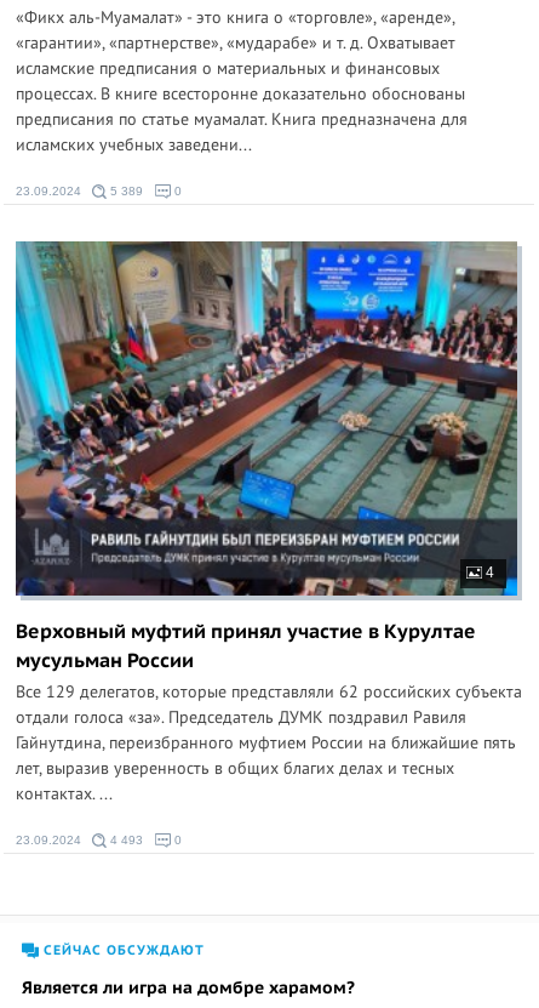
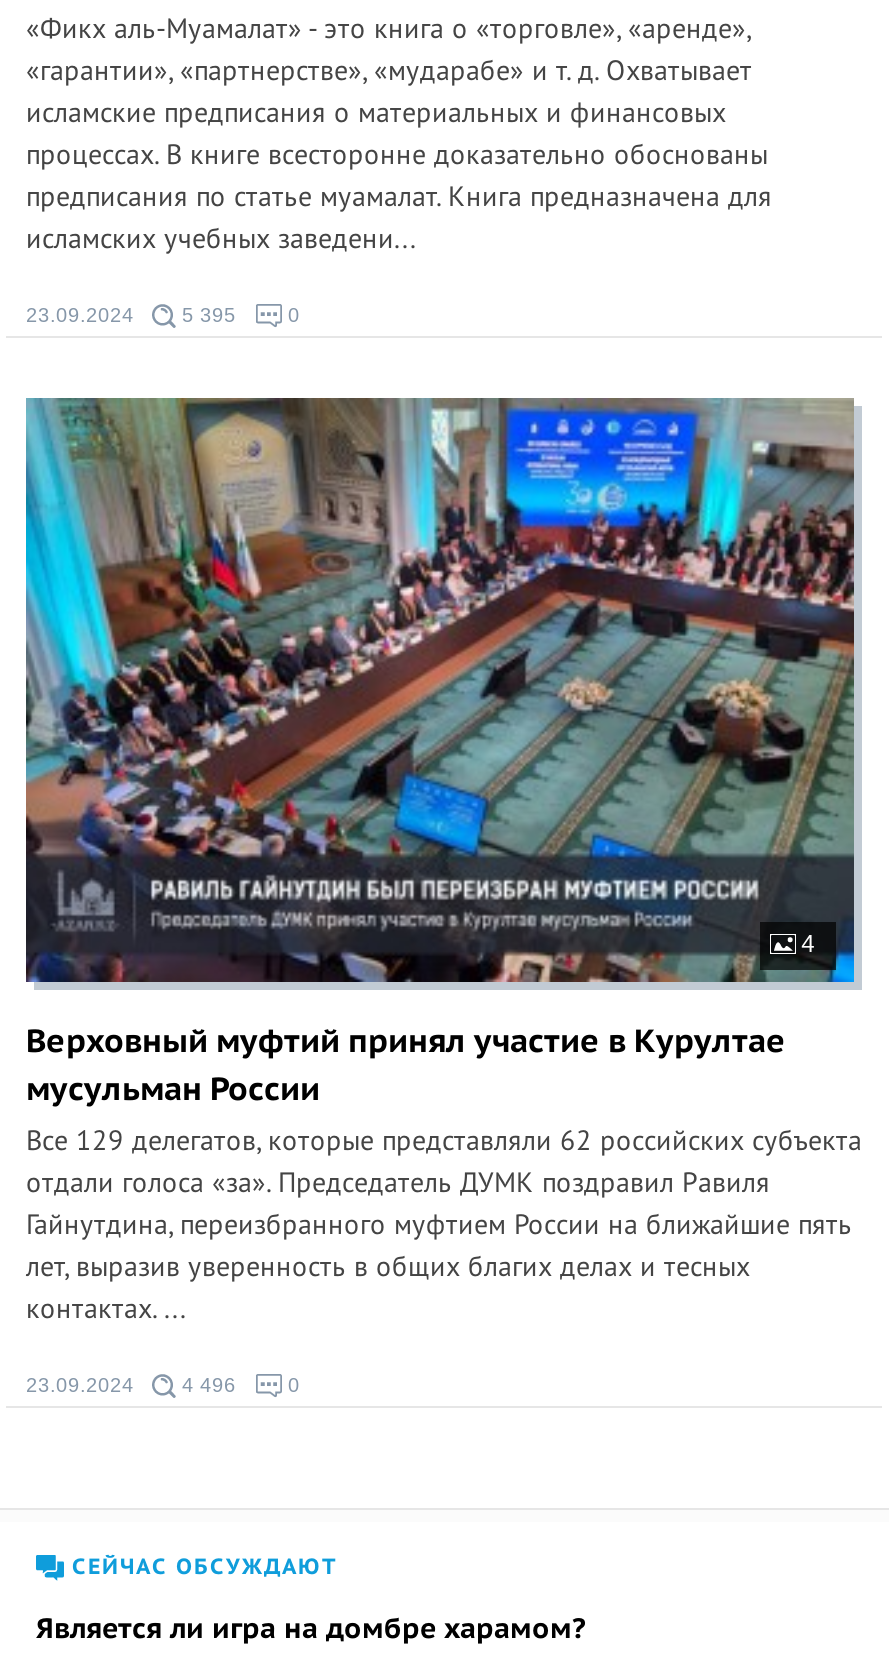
[16,184,143,197] 23.09.2024 5 389 -> [26,304,236,326] 23.09.2024 5 395
[16,834,143,847] 23.09.2024 4 493 -> [26,1374,236,1396] 23.09.2024 4 496

